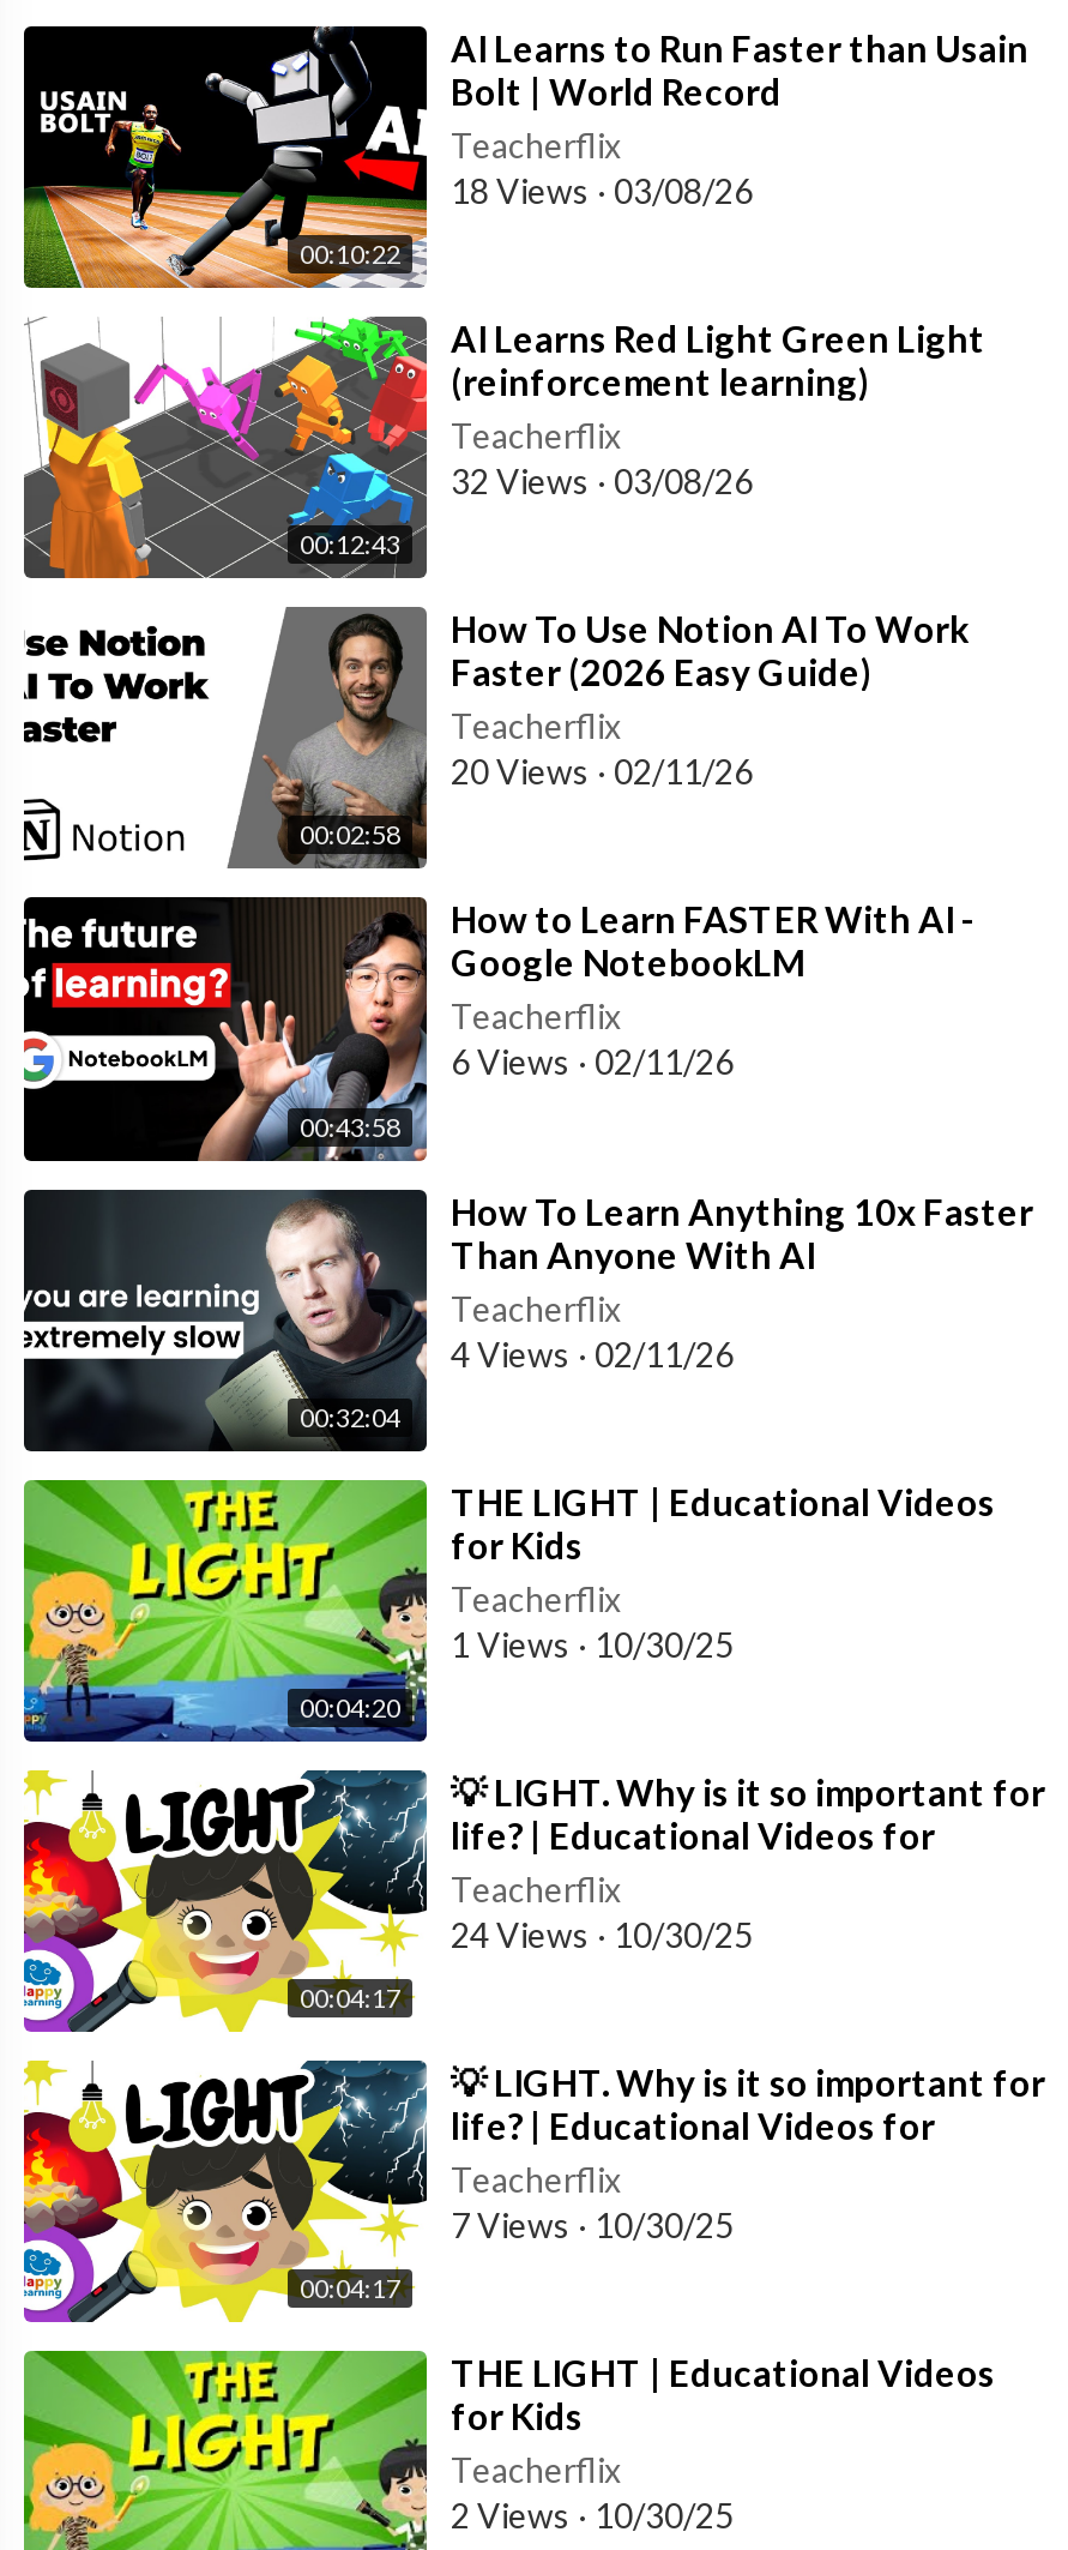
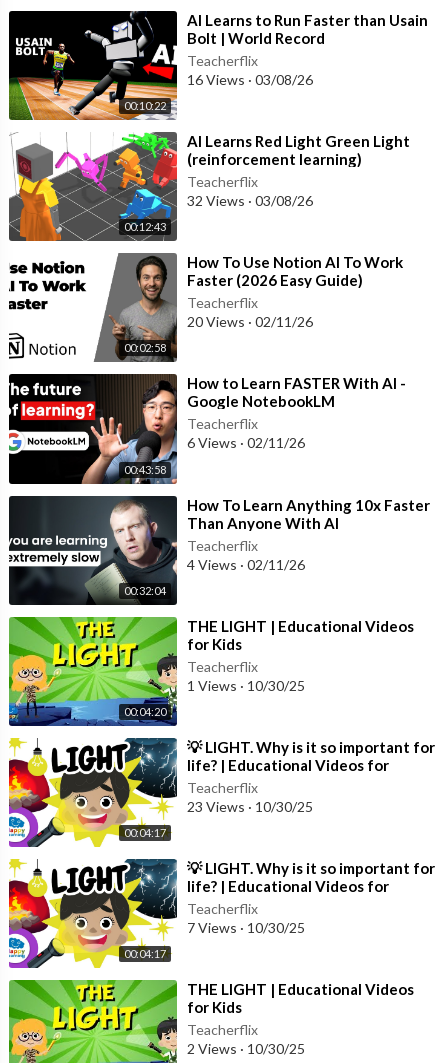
[451,170,753,211] 18 Views · 03/08/26 -> [187,71,313,88] 16 Views · 03/08/26
[451,1914,753,1955] 24 Views · 10/30/25 -> [187,798,313,815] 23 Views · 10/30/25

